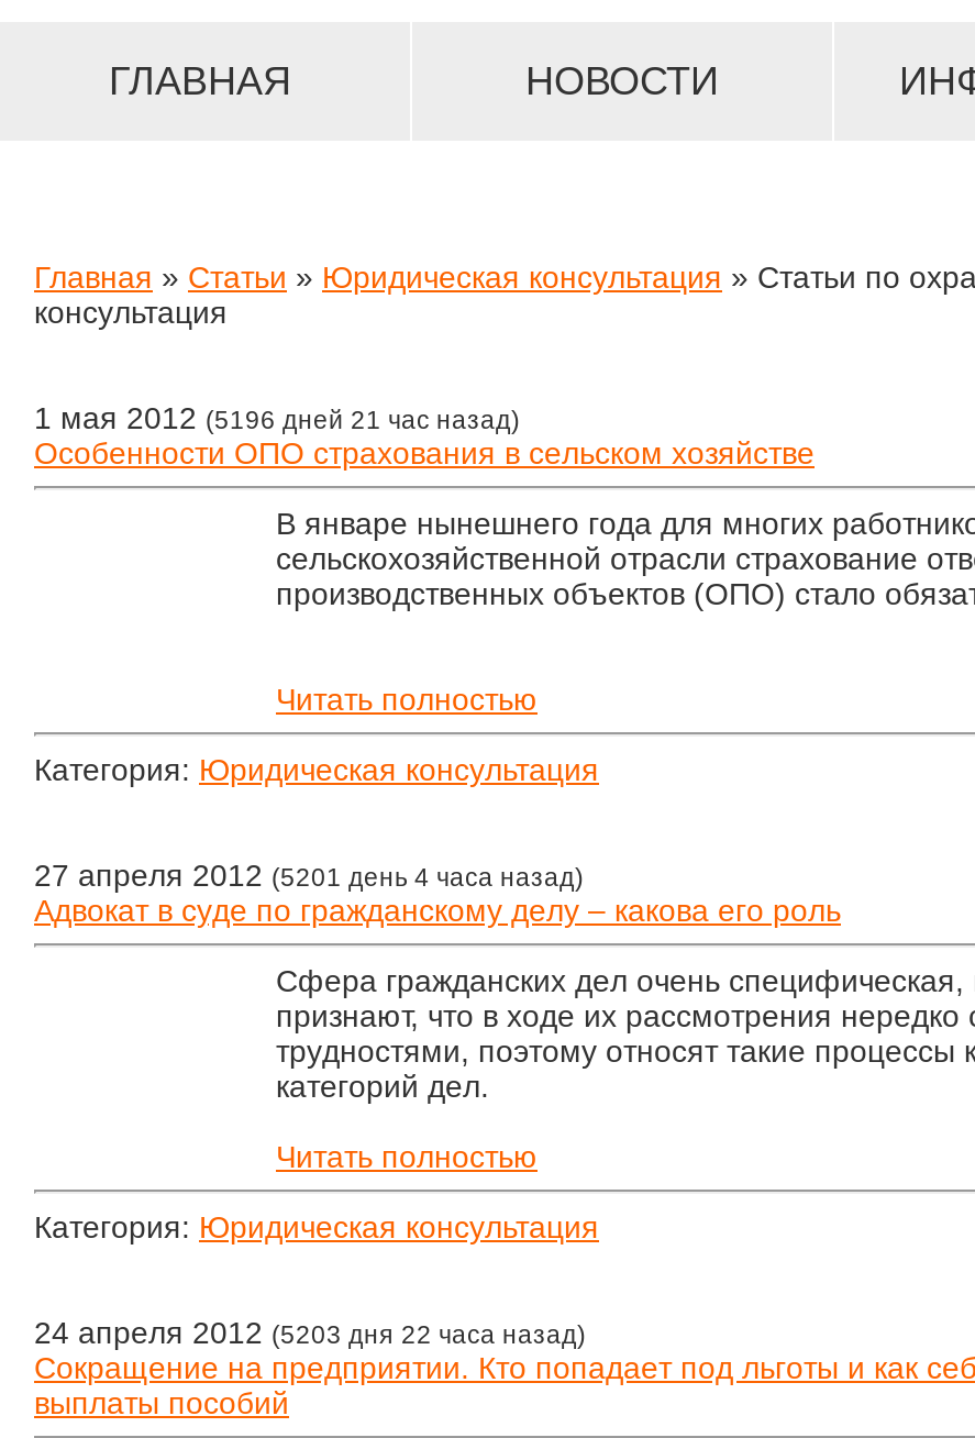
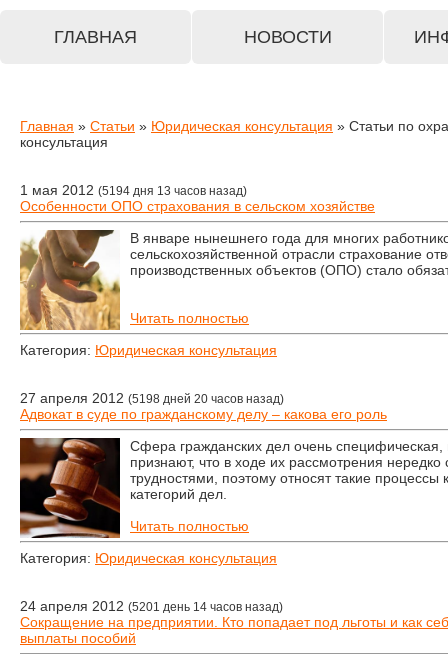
[34,400,520,435] 1 мая 2012 (5196 дней 21 час назад) -> [20,182,247,198] 1 мая 2012 (5194 дня 13 часов назад)
none -> [19,229,121,331] [image]
[34,858,584,893] 27 апреля 2012 (5201 день 4 часа назад) -> [20,390,284,406] 27 апреля 2012 (5198 дней 20 часов назад)
none -> [19,437,121,539] [image]
[34,1315,586,1350] 24 апреля 2012 (5203 дня 22 часа назад) -> [20,598,283,614] 24 апреля 2012 (5201 день 14 часов назад)

